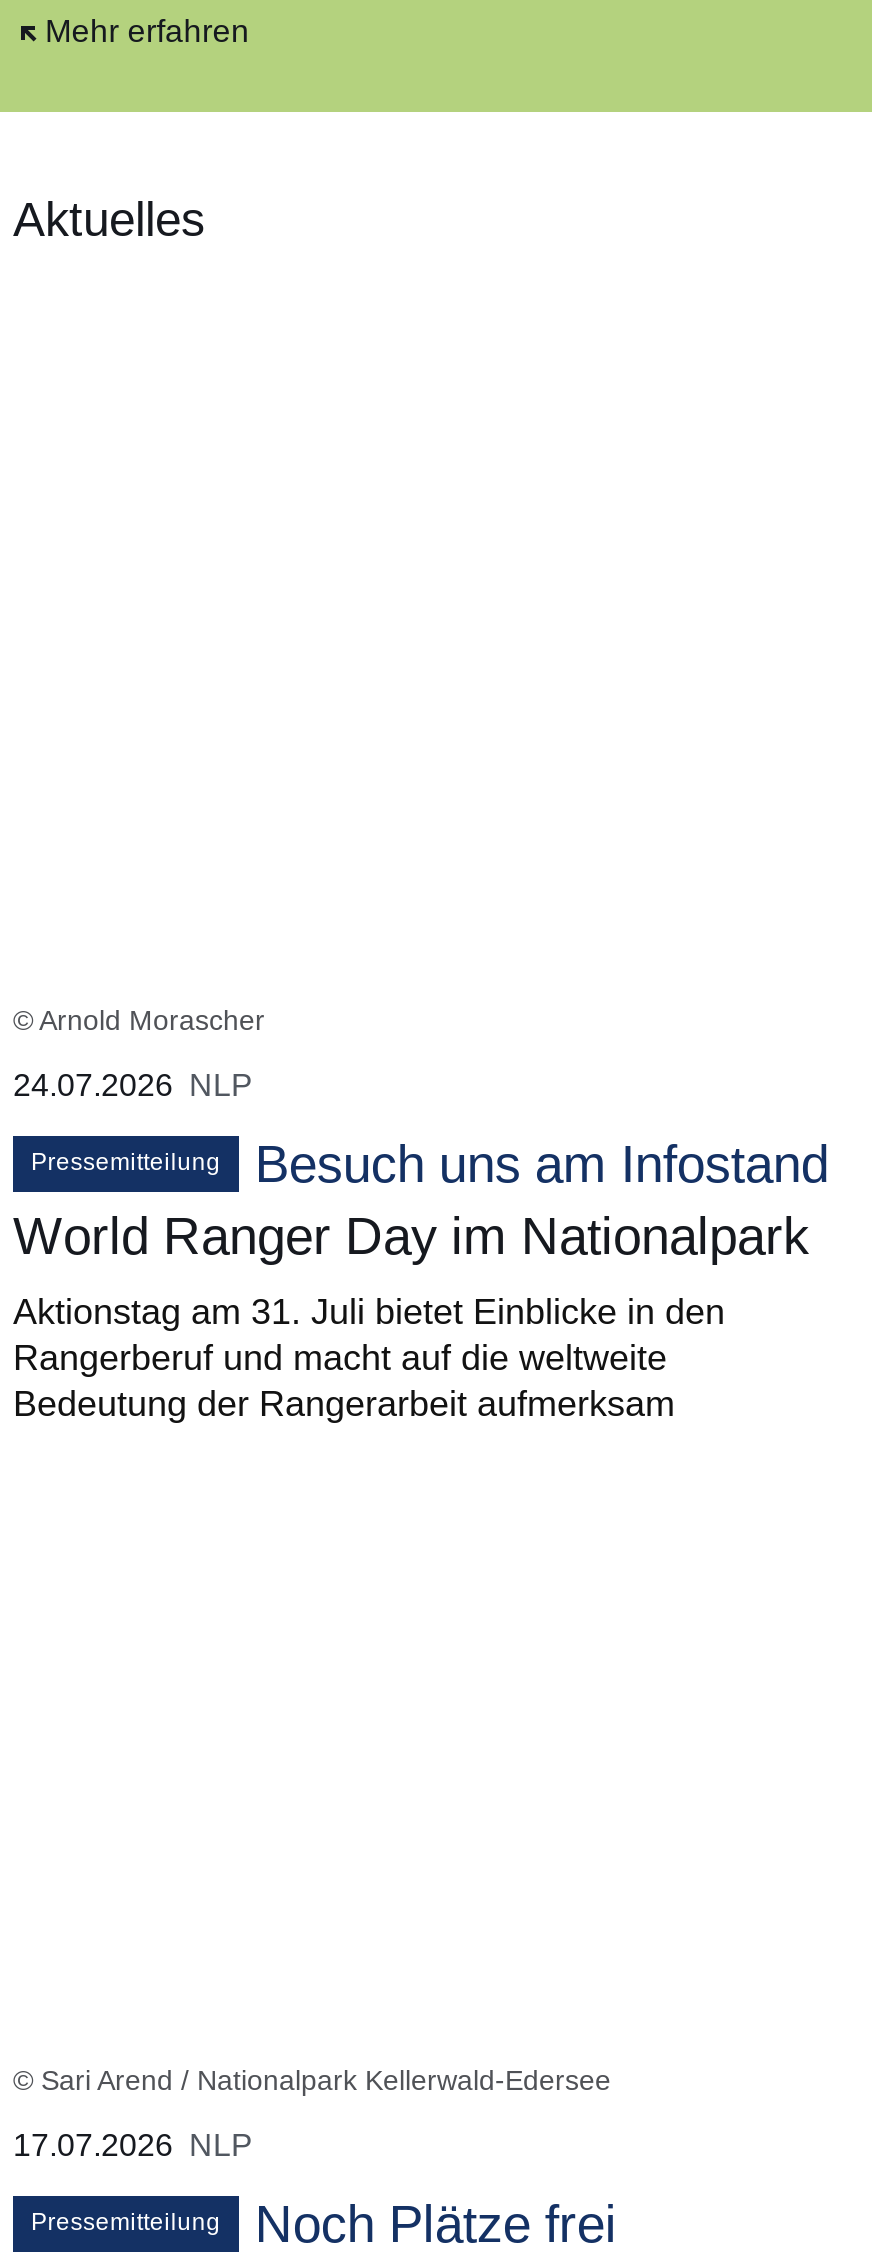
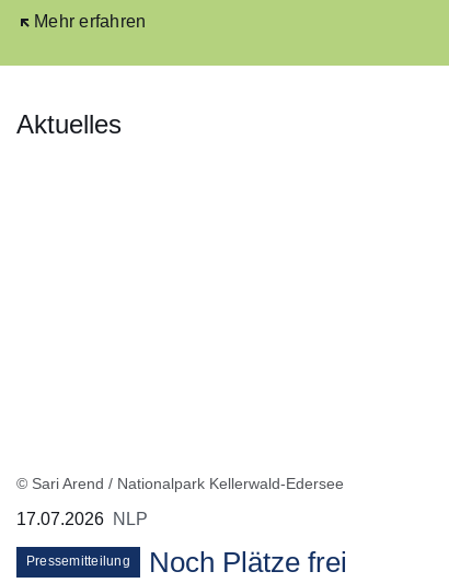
[13,1004,829,1424] © Arnold Morascher | 24.07.2026 NLP | Pressemitteilung | Besuch uns am Infostand | World Ranger Day im Nationalpark | Aktionstag am 31. Juli bietet Einblicke in den | Rangerberuf und macht auf die weltweite | Bedeutung der Rangerarbeit aufmerksam -> none

